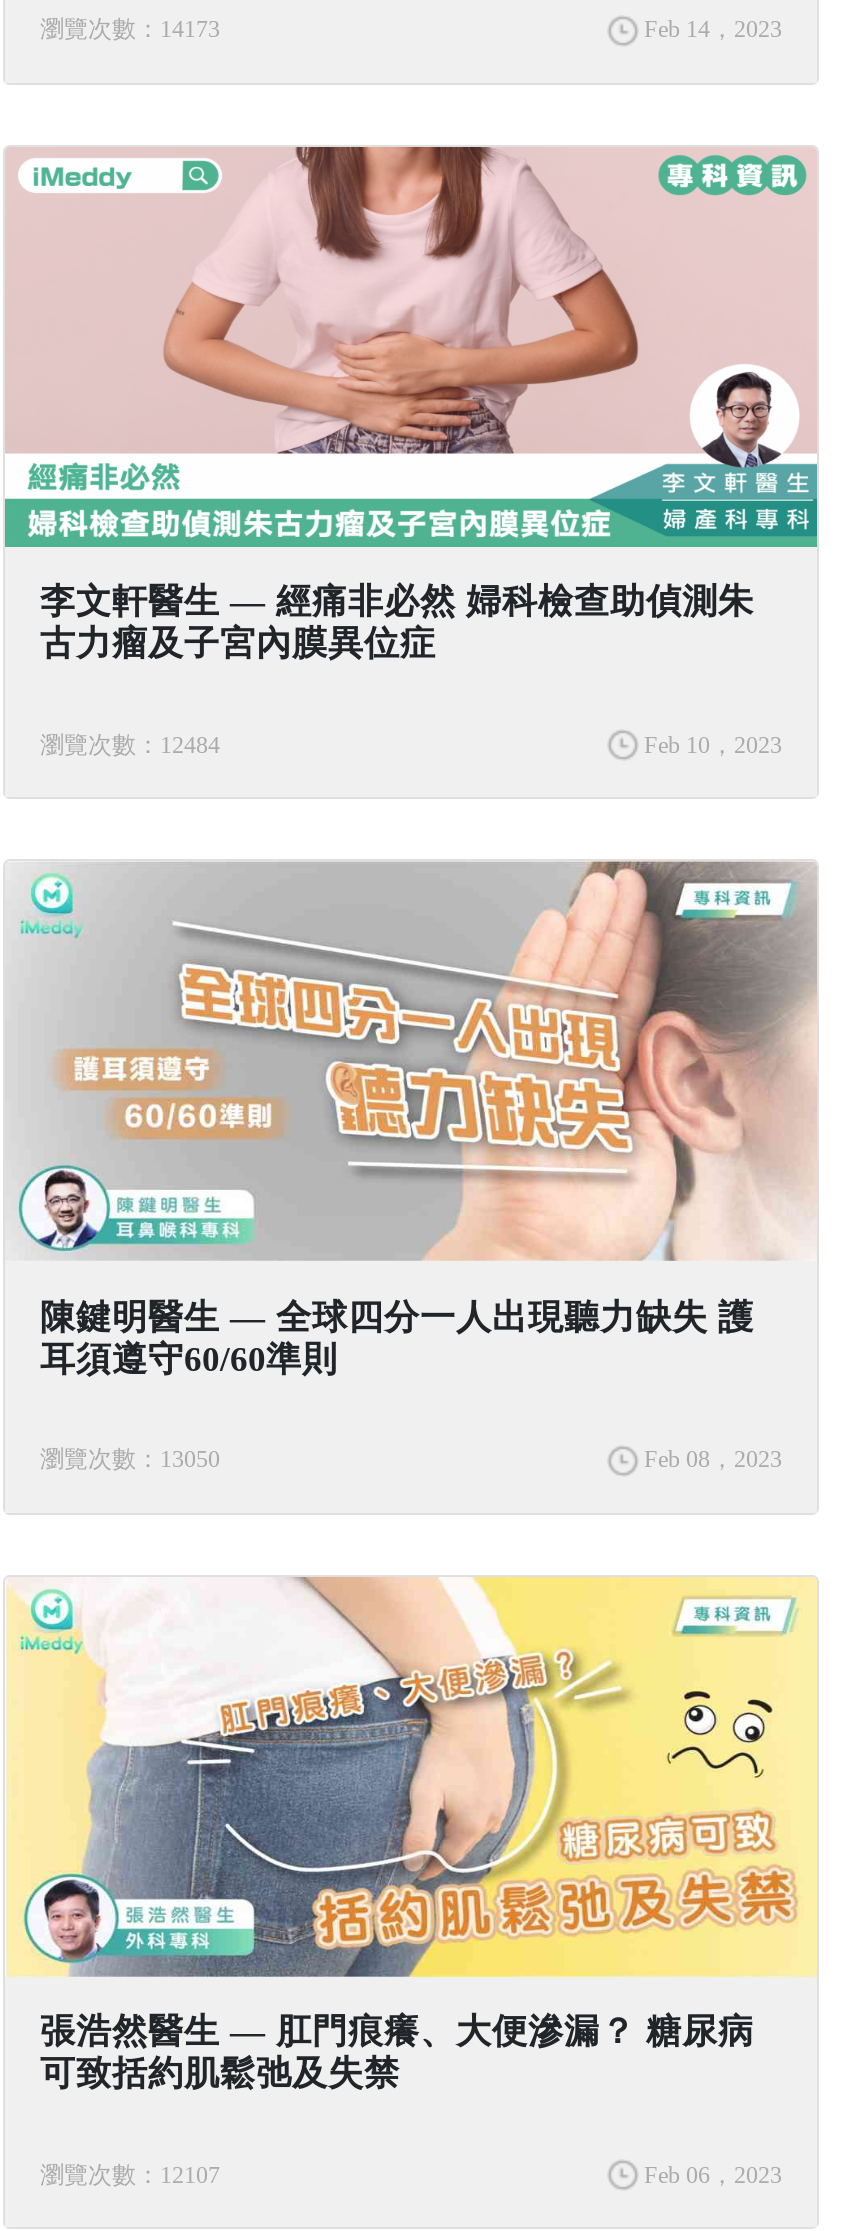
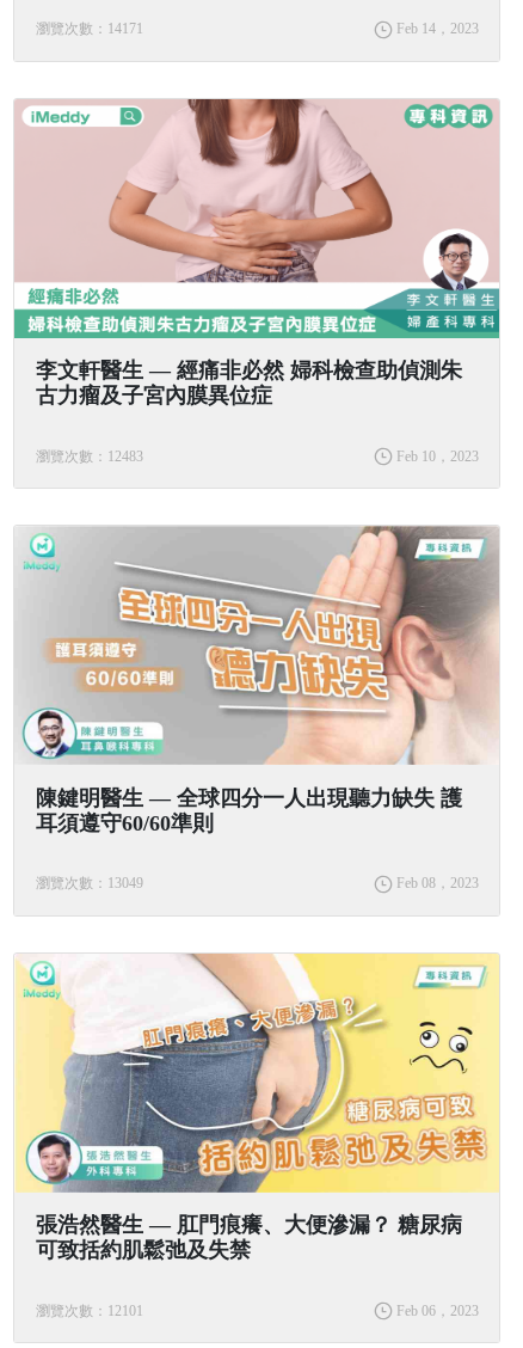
[40,15,220,43] 瀏覽次數：14173 -> [35,21,143,37] 瀏覽次數：14171
[40,731,220,759] 瀏覽次數：12484 -> [35,448,143,465] 瀏覽次數：12483
[40,1445,220,1473] 瀏覽次數：13050 -> [35,875,143,892] 瀏覽次數：13049
[40,2161,220,2189] 瀏覽次數：12107 -> [35,1302,143,1319] 瀏覽次數：12101

